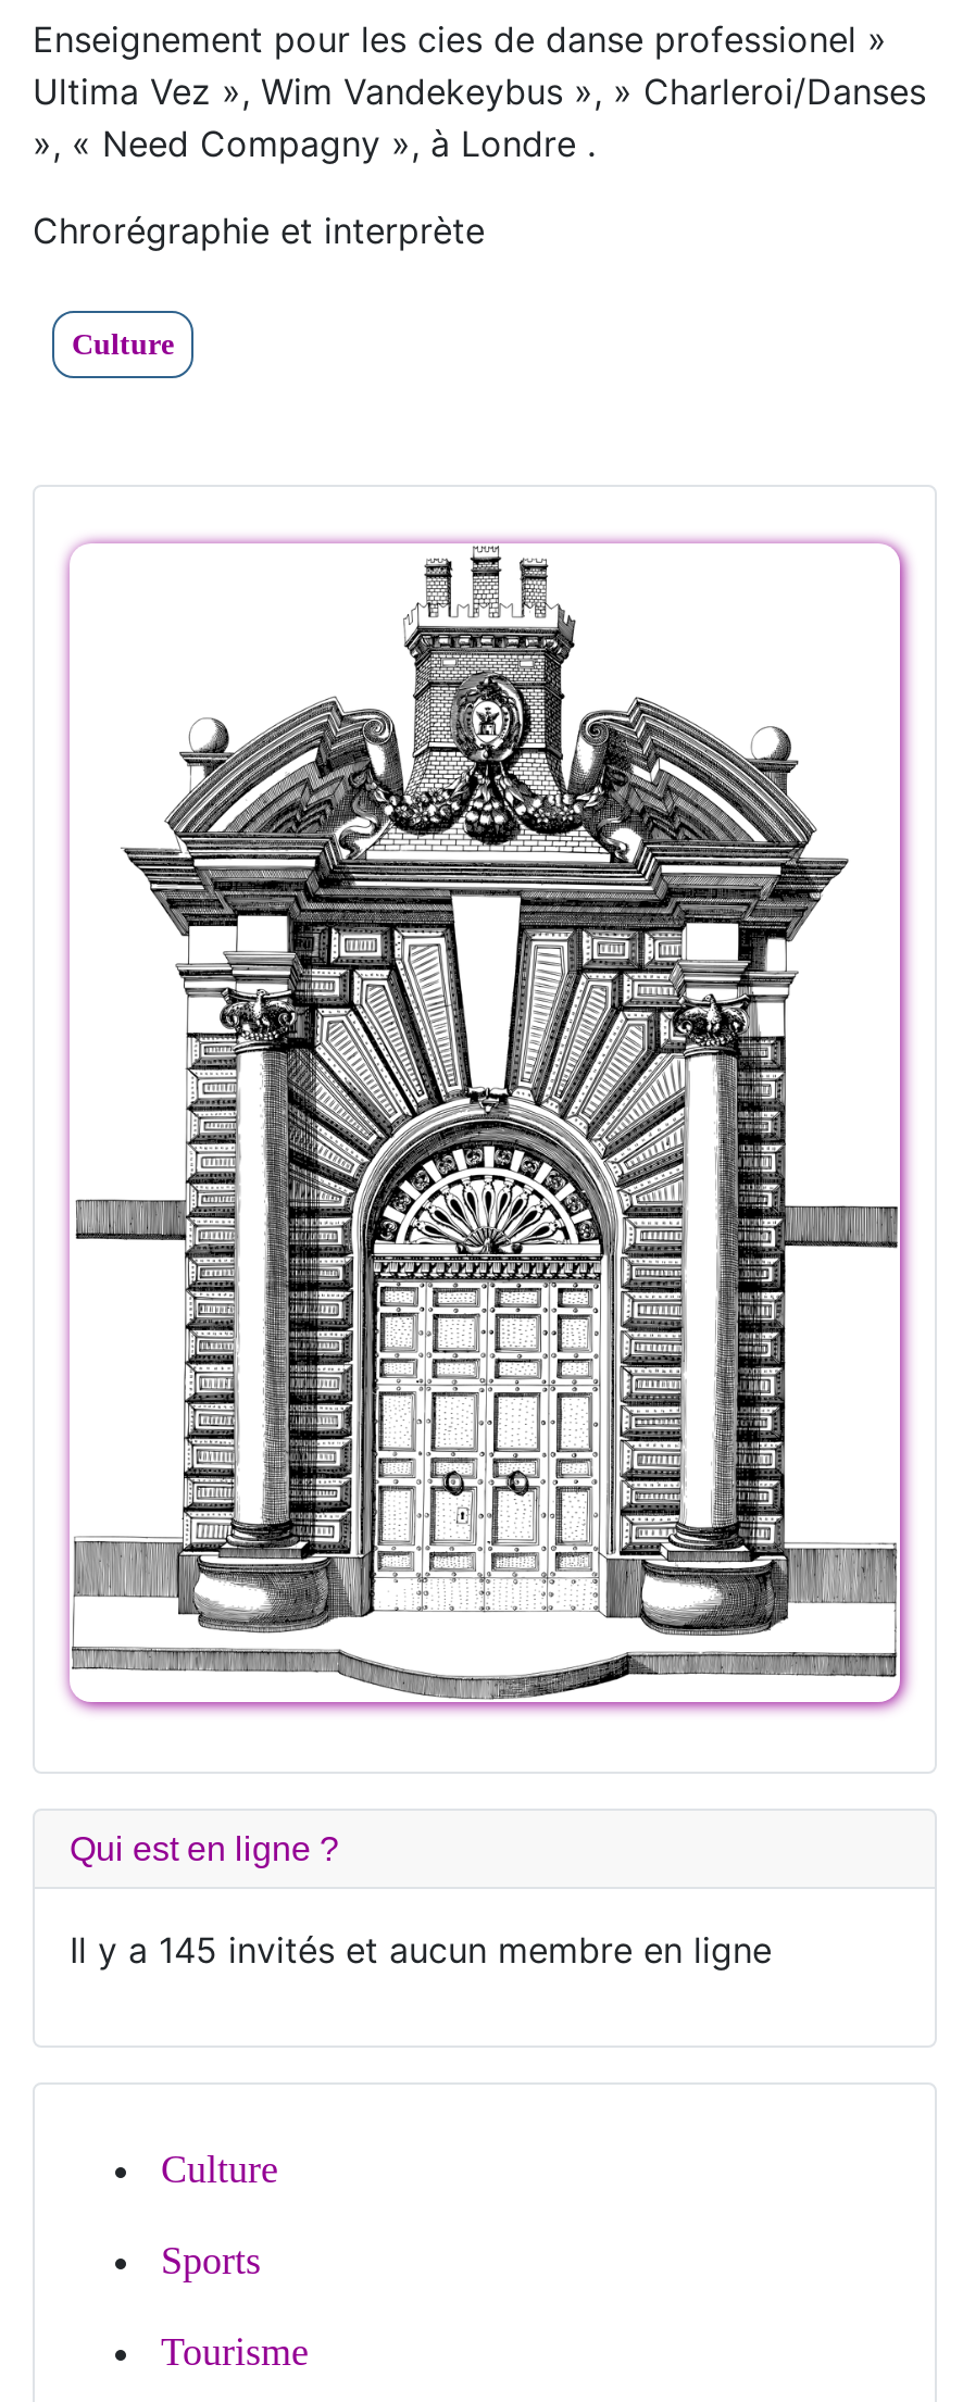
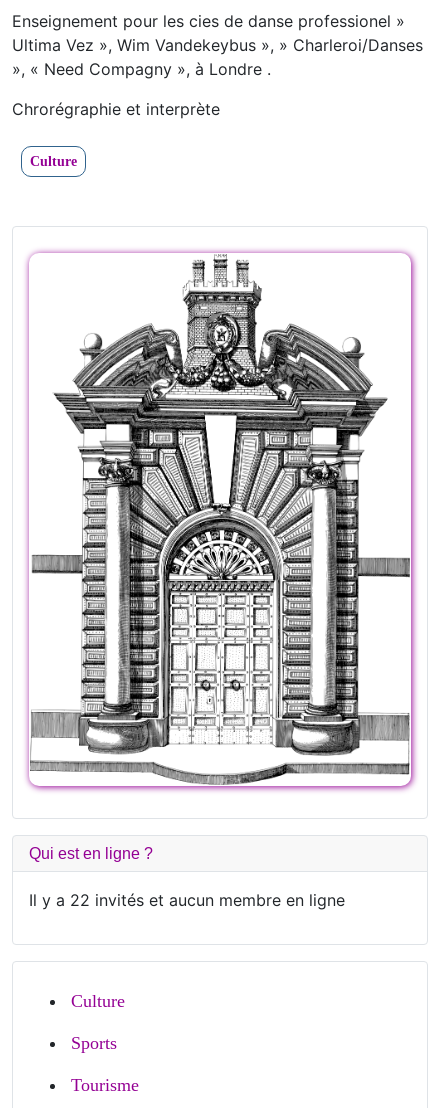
[70,1929,772,1973] Il y a 145 invités et aucun membre en ligne -> [29,890,345,910] Il y a 22 invités et aucun membre en ligne

